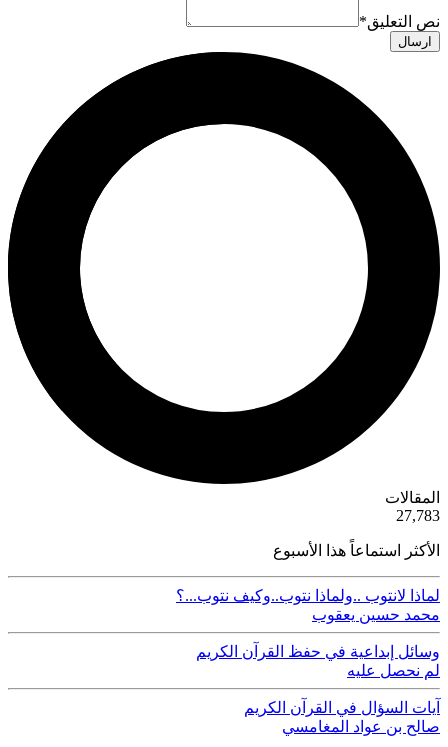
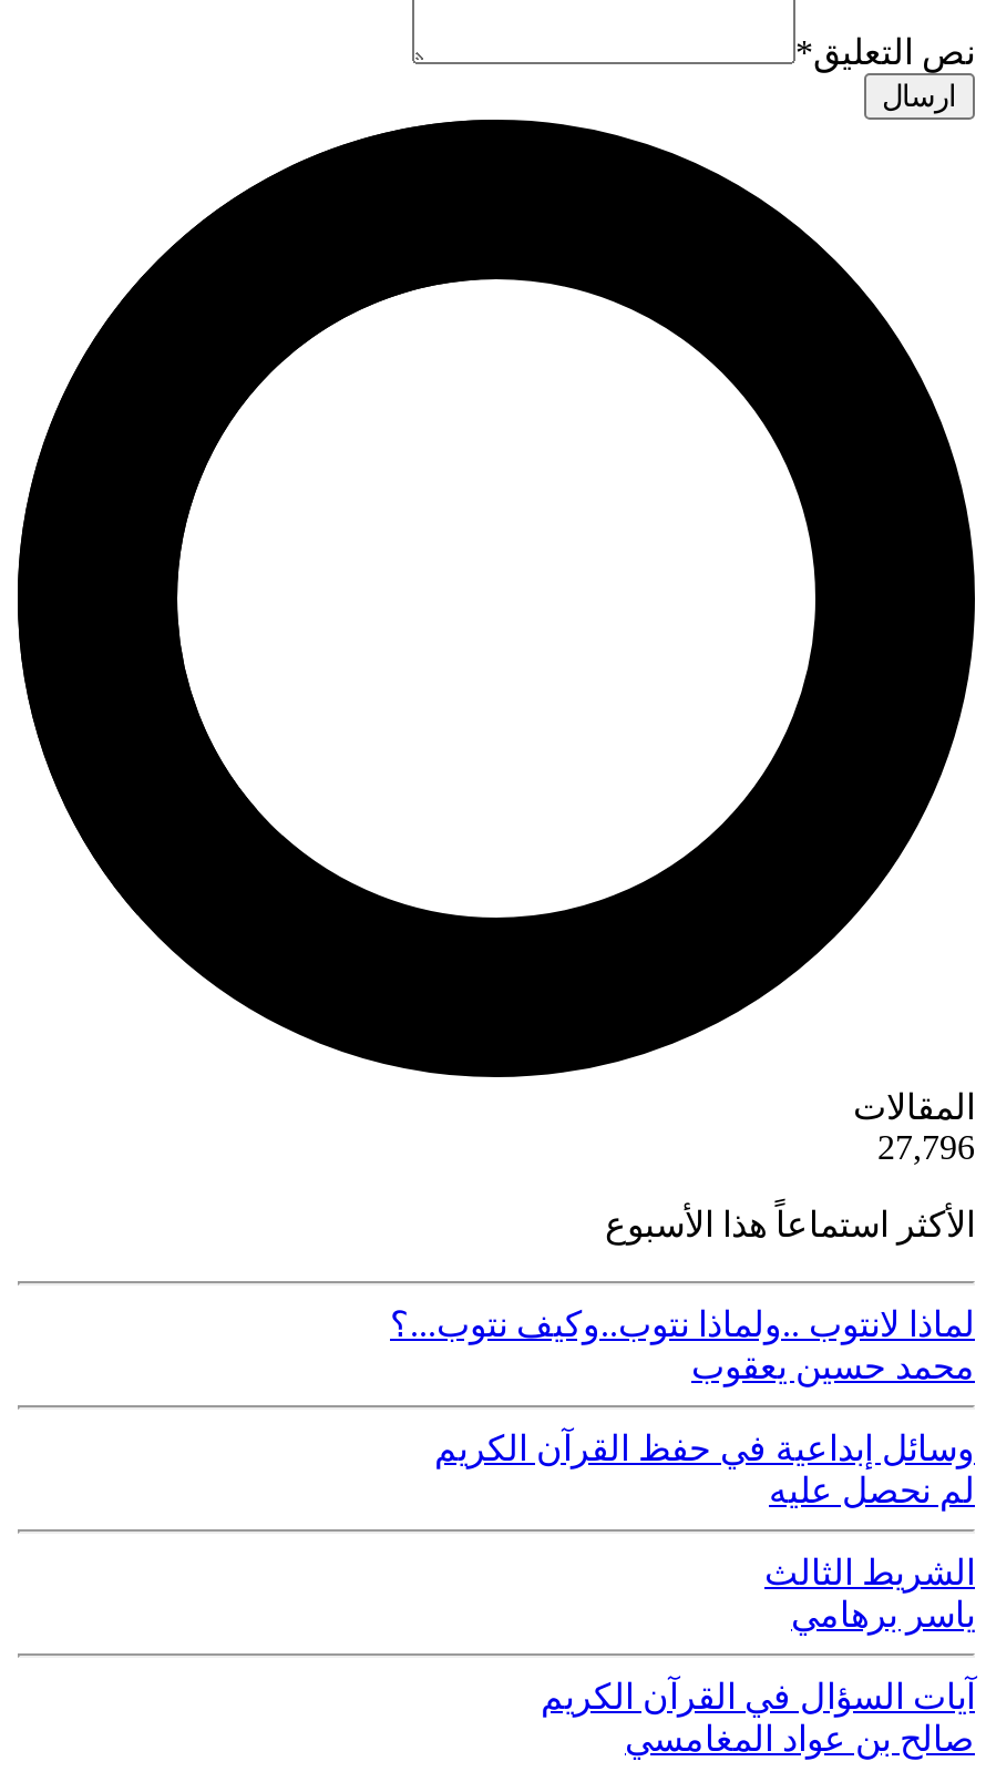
[396,507,440,524] 27,783 -> [877,1127,975,1165] 27,796
none -> [764,1553,975,1633] الشريط الثالث | ياسر برهامي

